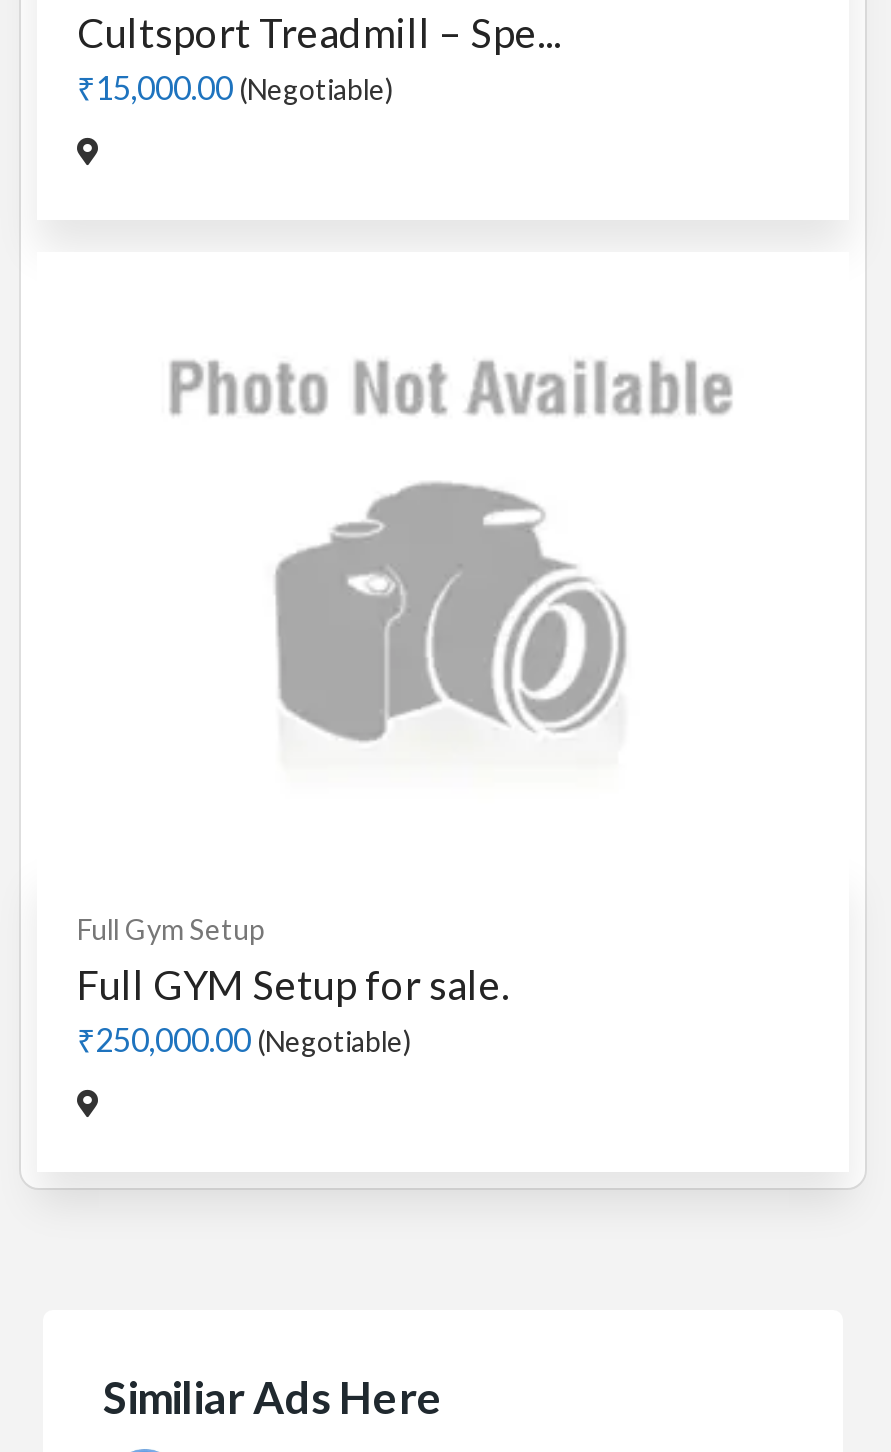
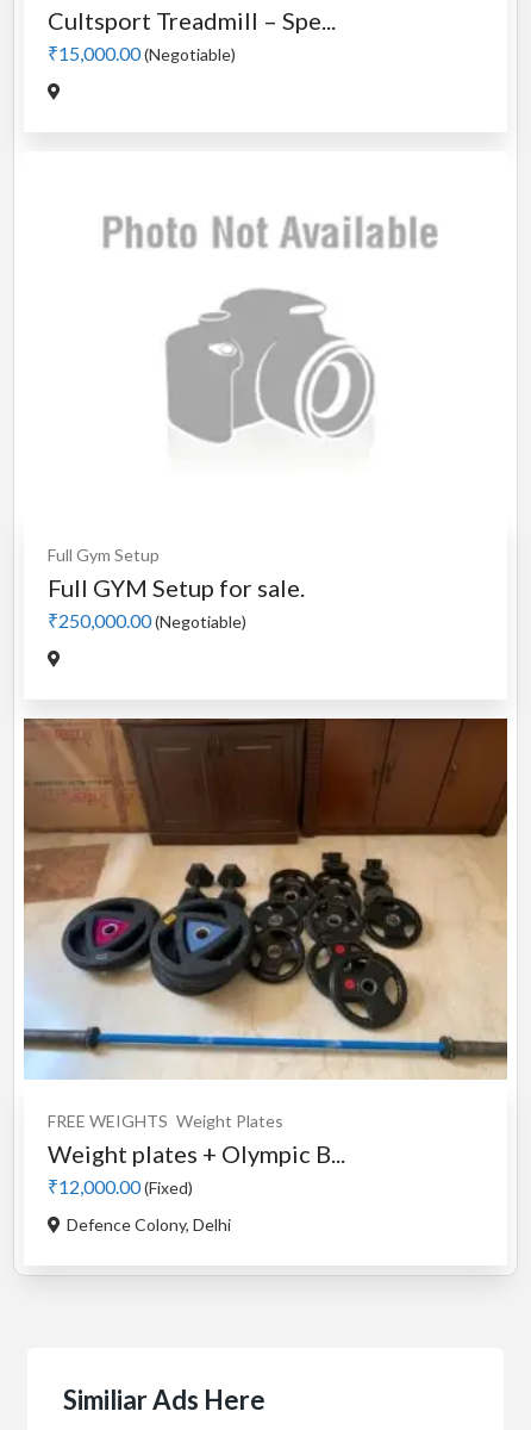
none -> [23,717,508,1235] [image] | FREE WEIGHTS Weight Plates | Weight plates + Olympic B... | ₹12,000.00 (Fixed) | Defence Colony, Delhi

